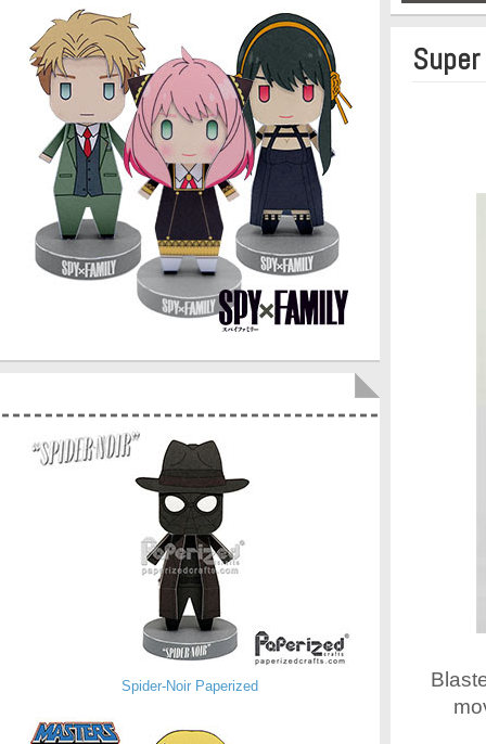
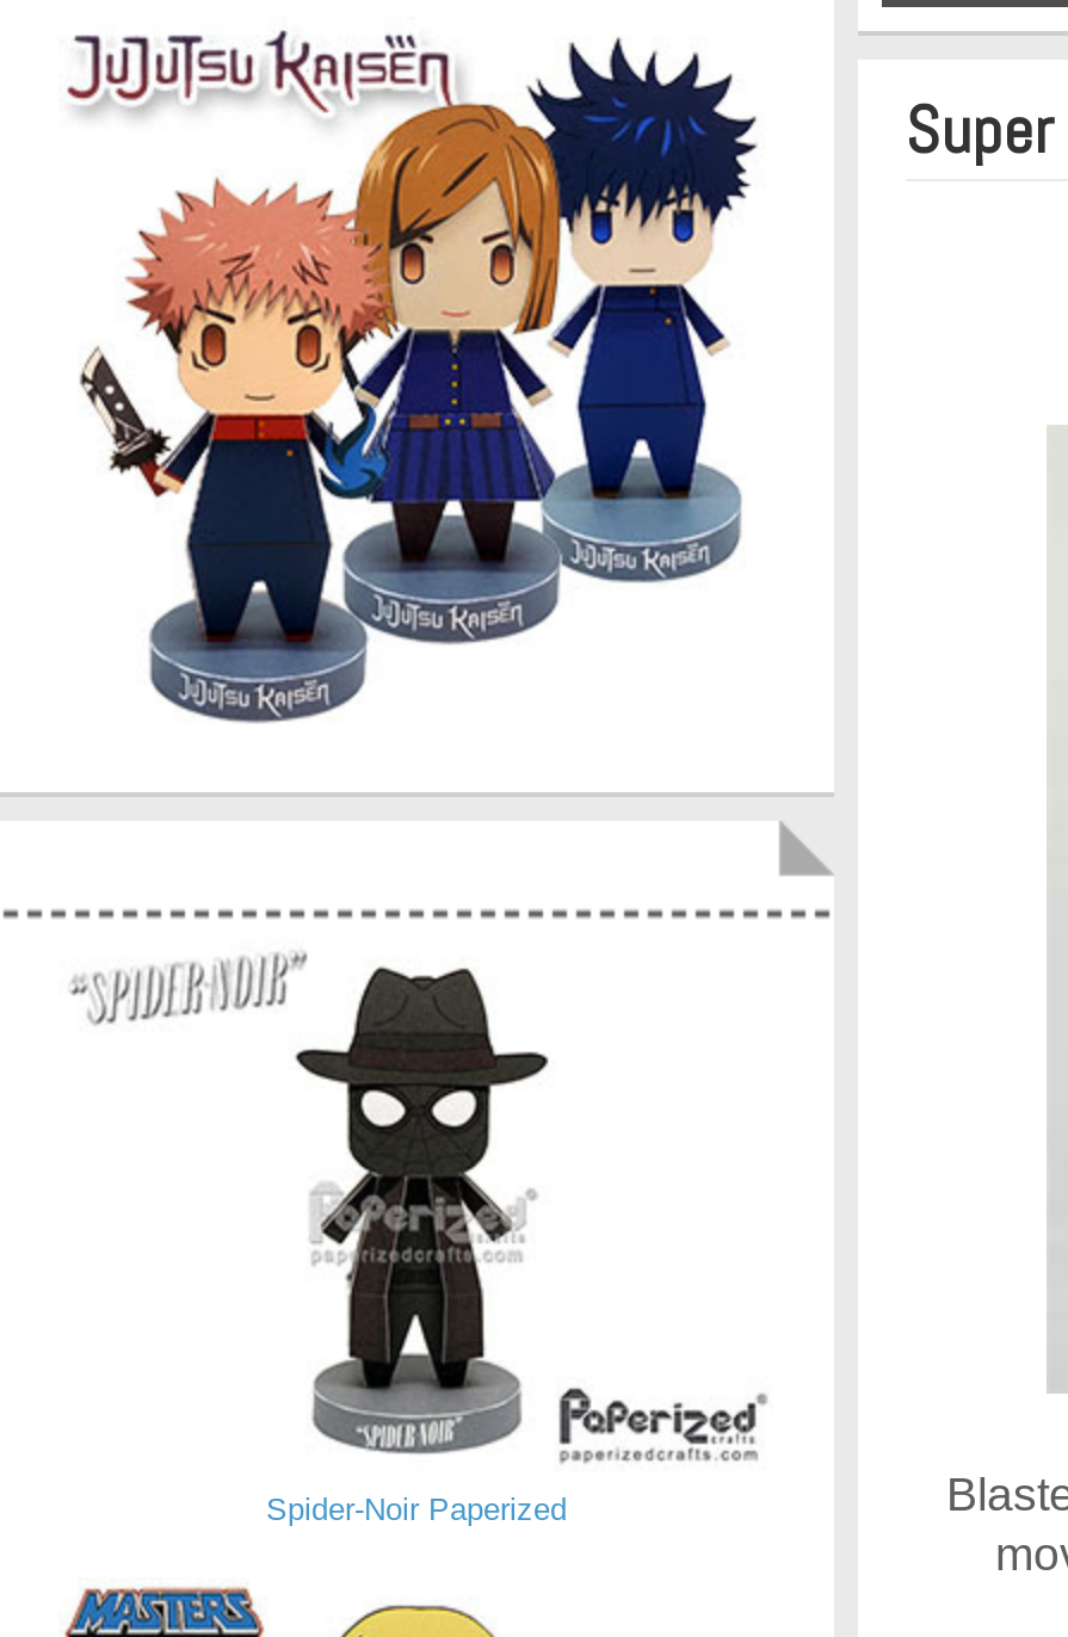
[29,9,353,333] [image] -> [66,21,772,728] [image]

